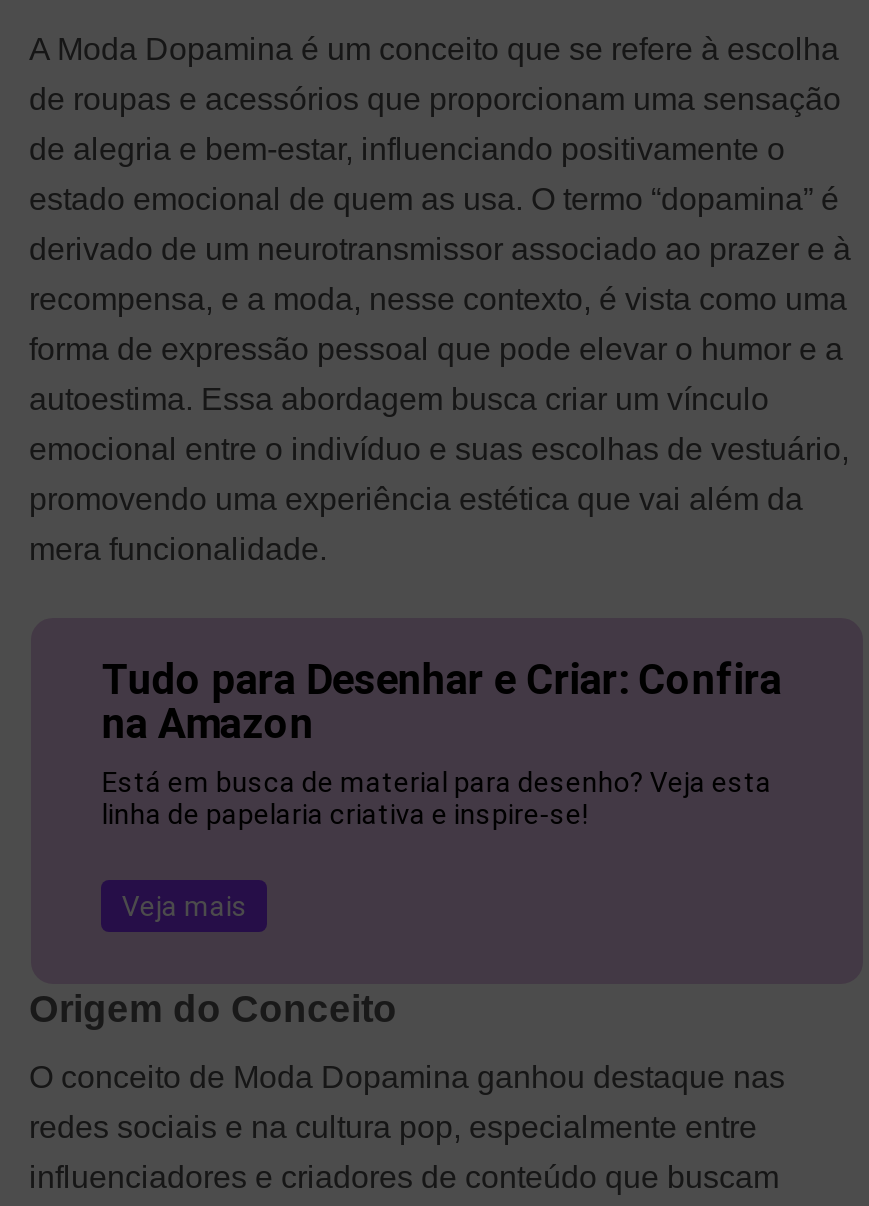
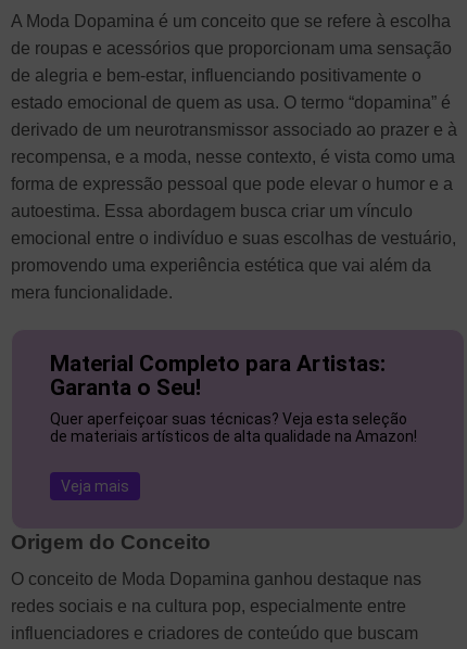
[102,657,782,831] Tudo para Desenhar e Criar: Confira | na Amazon | Está em busca de material para desenho? Veja esta | linha de papelaria criativa e inspire-se! -> [50,351,417,445] Material Completo para Artistas: | Garanta o Seu! | Quer aperfeiçoar suas técnicas? Veja esta seleção | de materiais artísticos de alta qualidade na Amazon!

